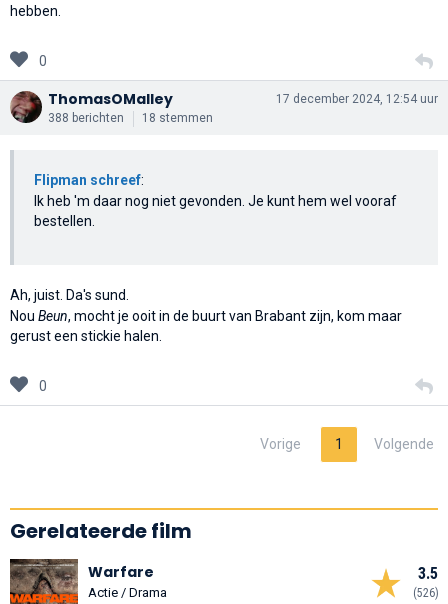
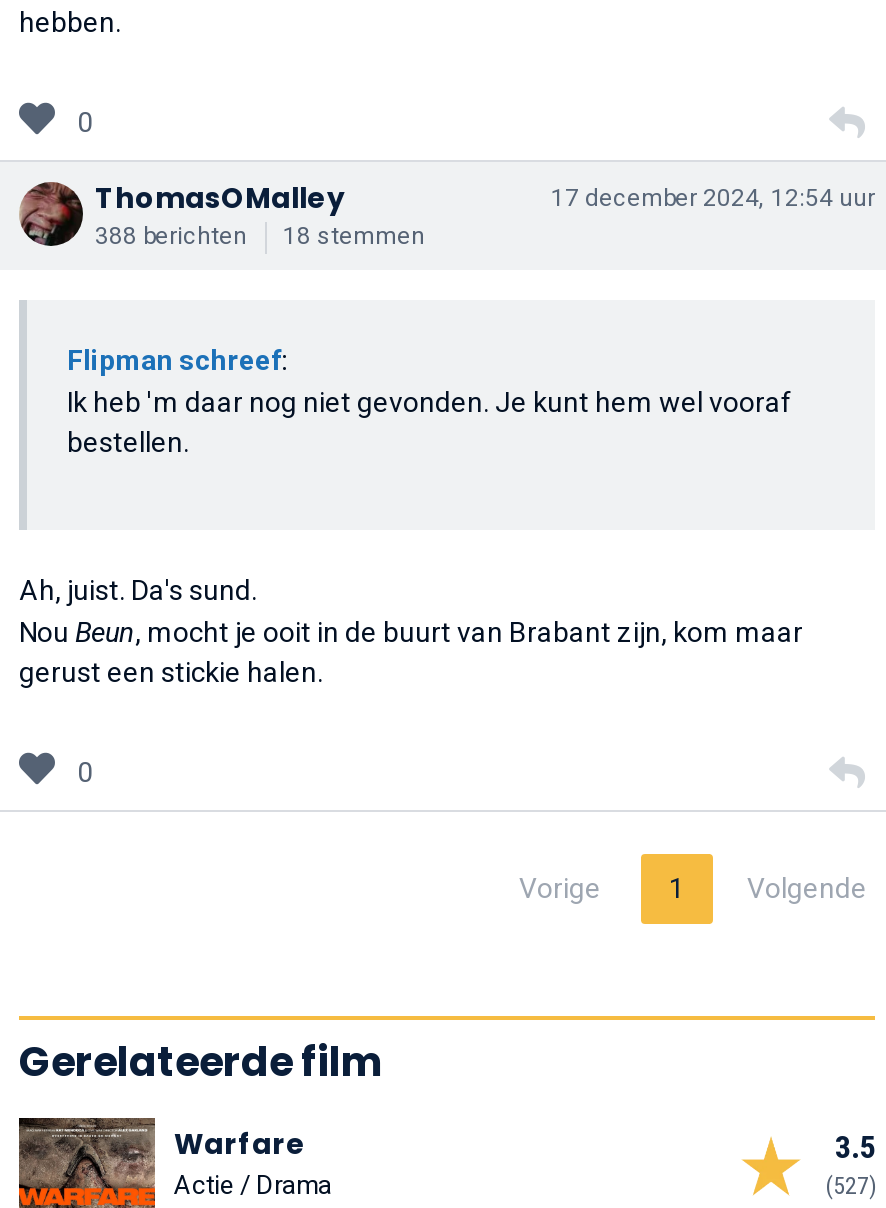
[413,586,439,600] (526) -> [825,1173,877,1201] (527)

